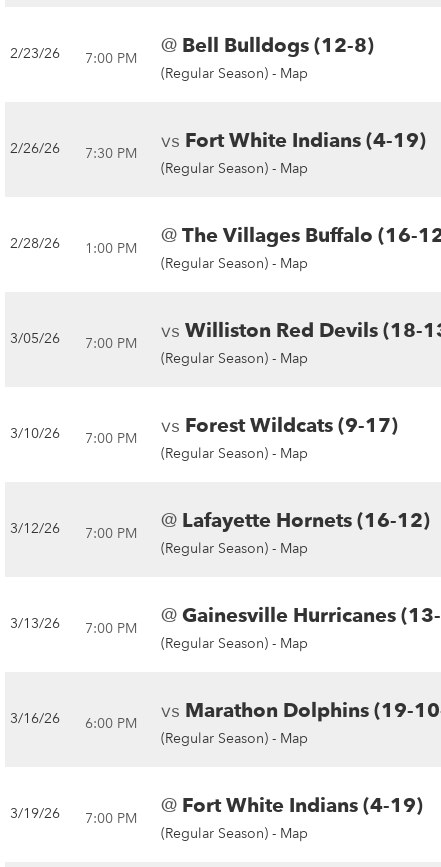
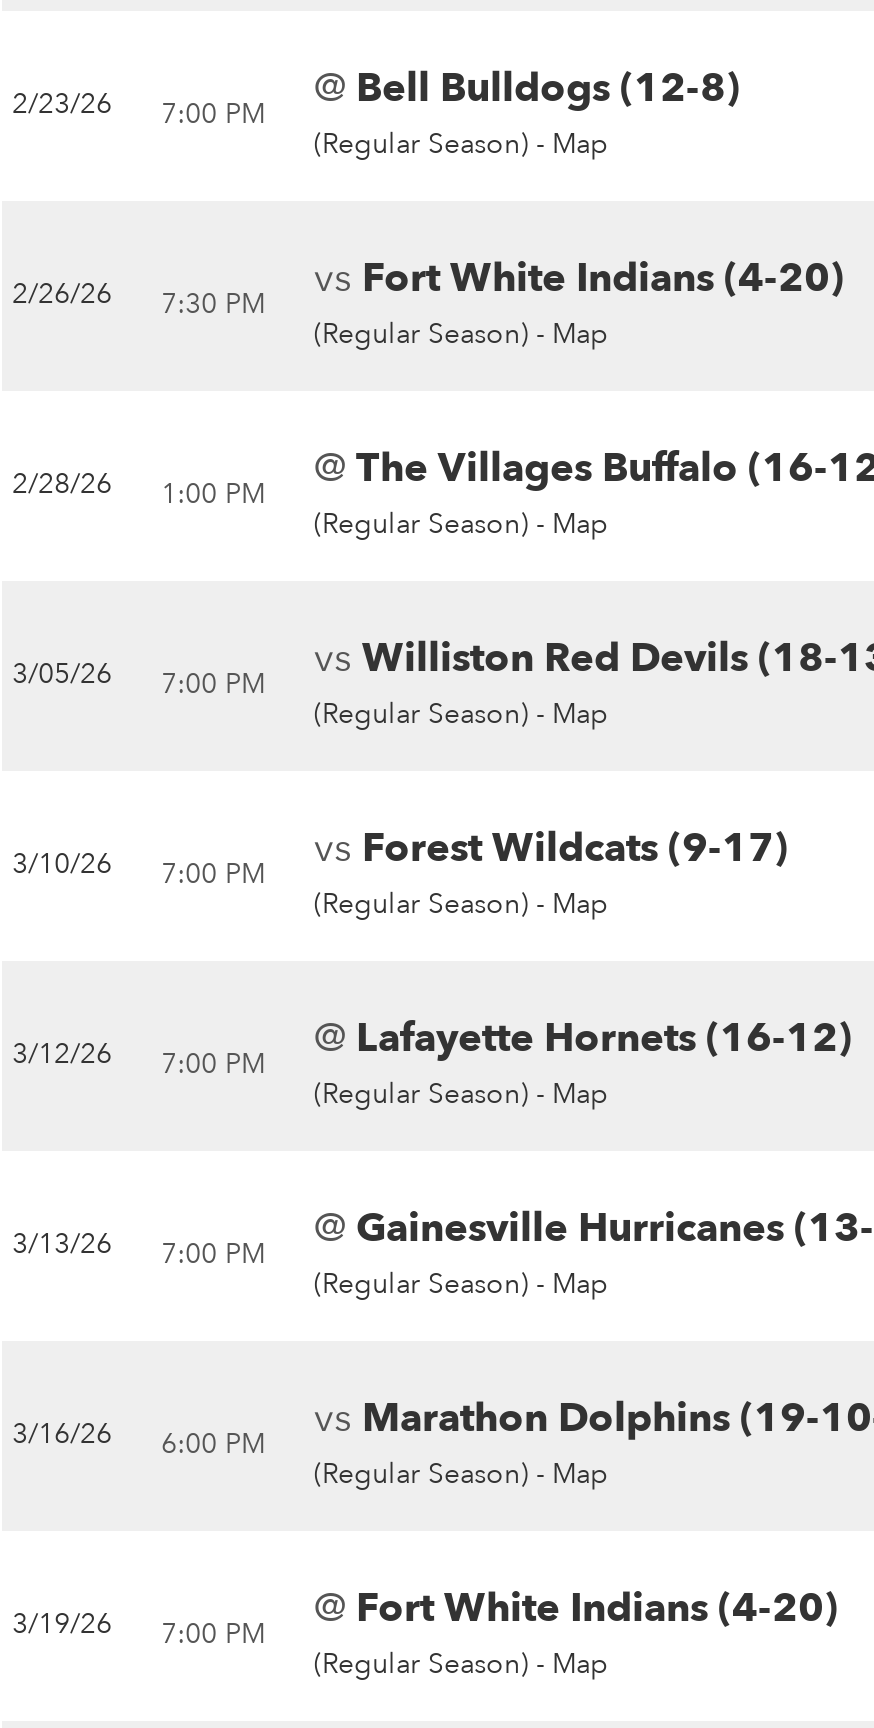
[161,127,426,154] vs Fort White Indians (4-19) -> [314,251,844,305] vs Fort White Indians (4-20)
[161,792,423,819] @ Fort White Indians (4-19) -> [314,1581,838,1635] @ Fort White Indians (4-20)

